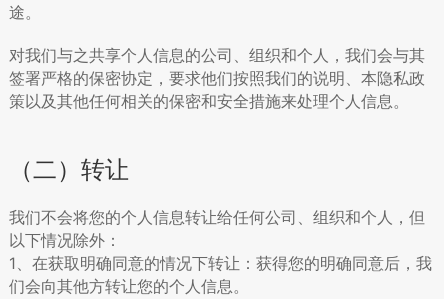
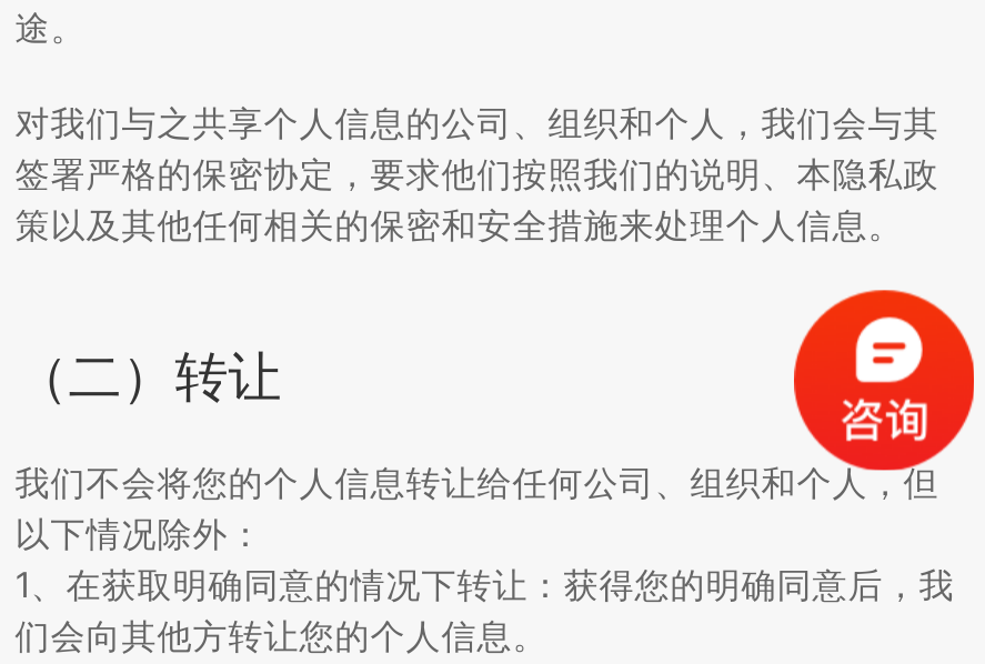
none -> [792,286,976,457] [image]

